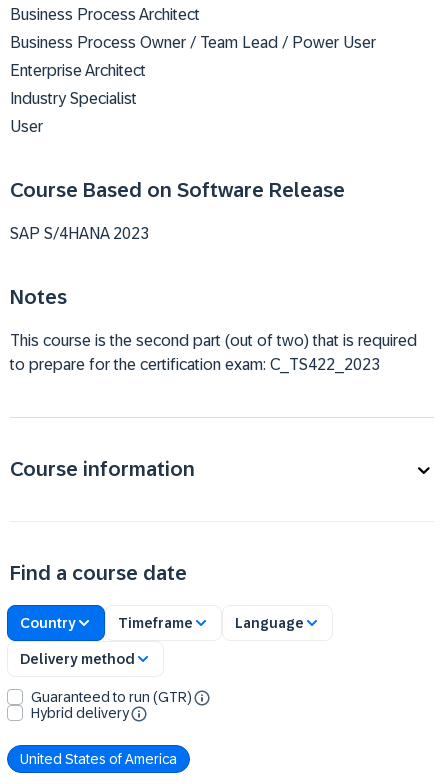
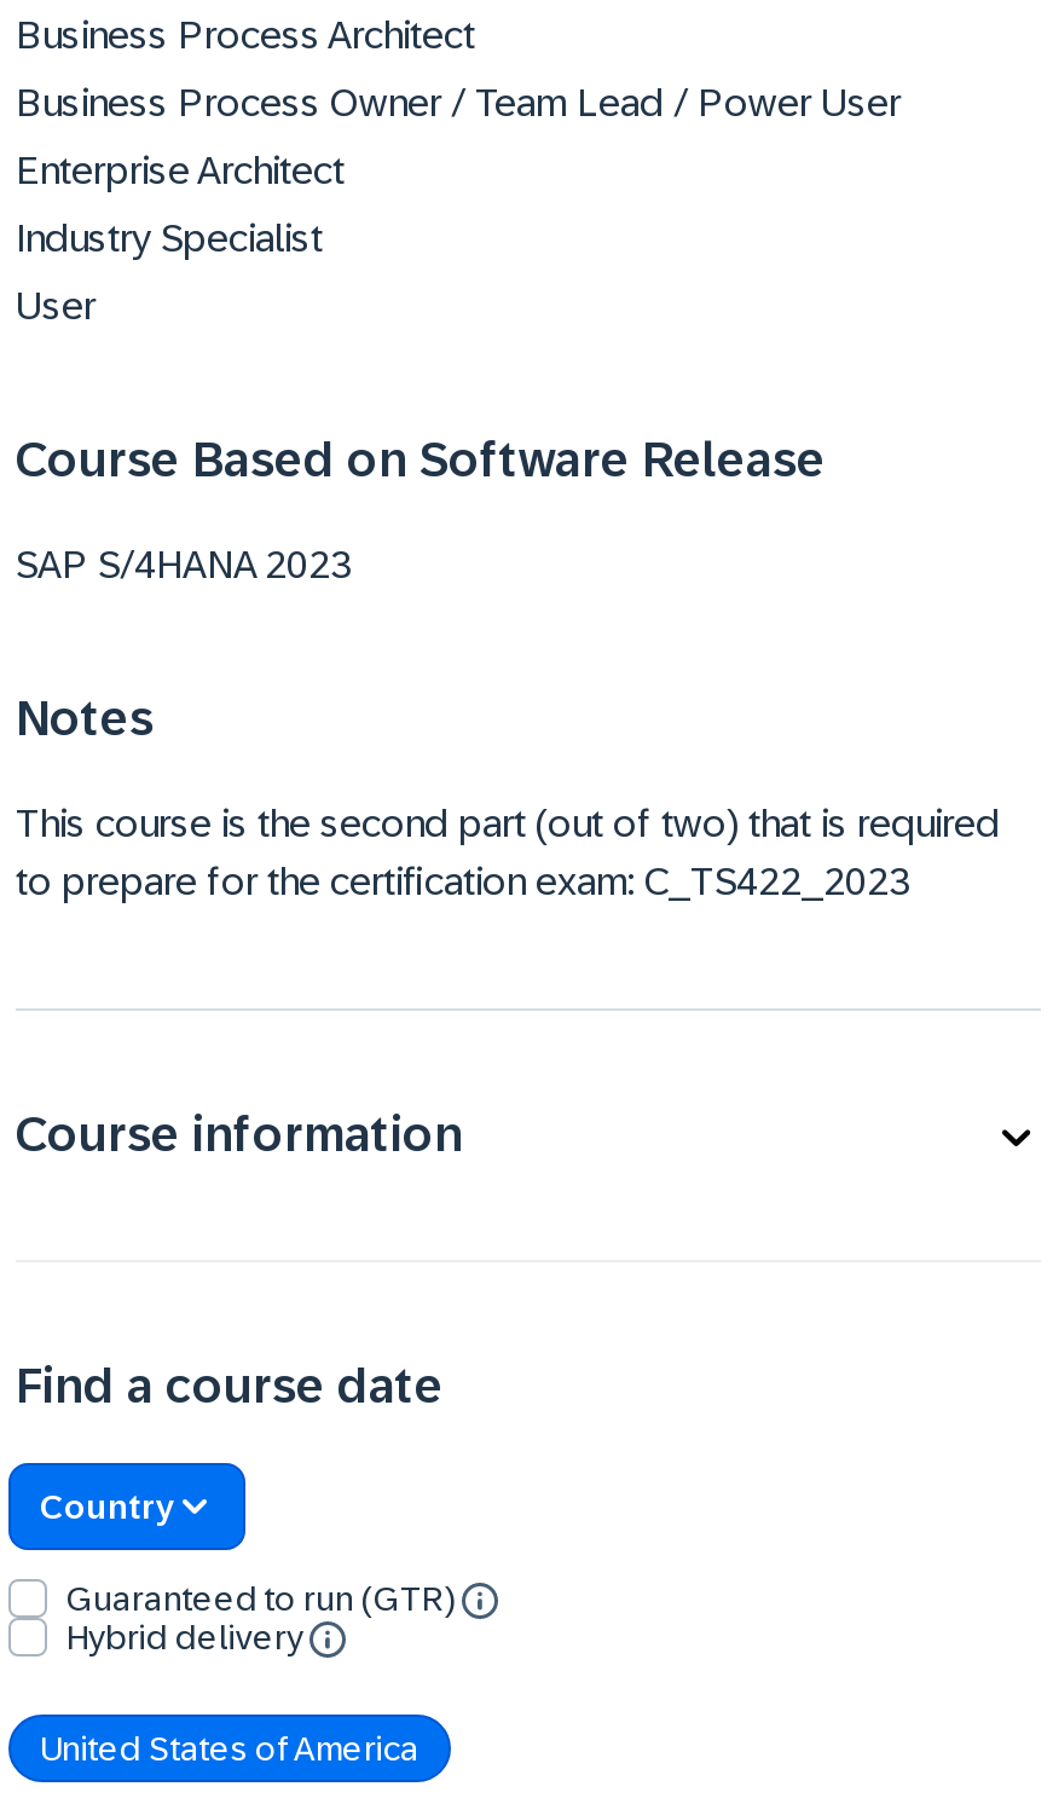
[20,614,304,666] Timeframe | Language | Delivery method -> none

